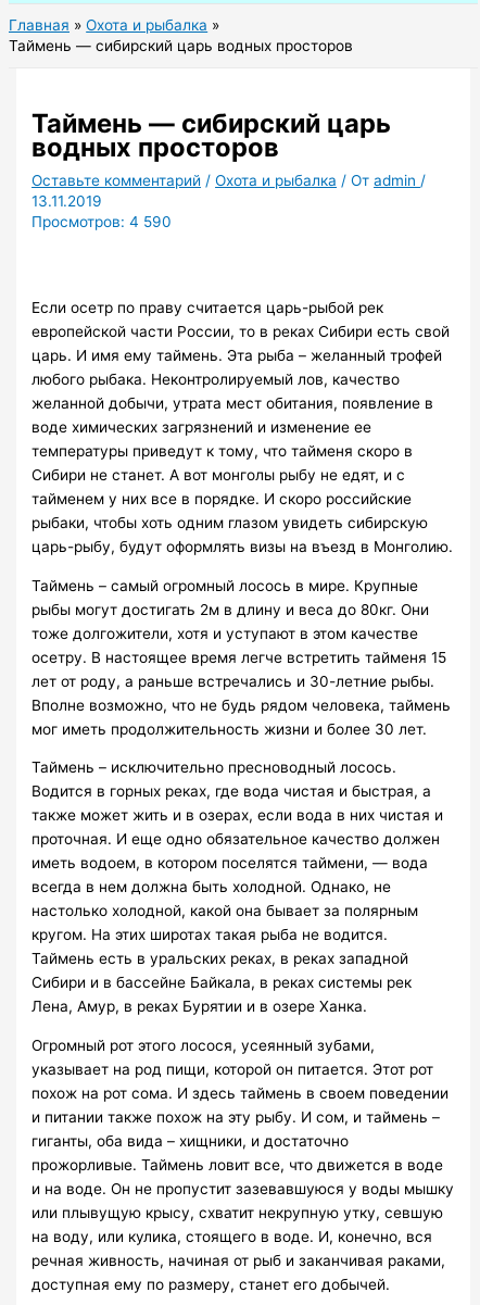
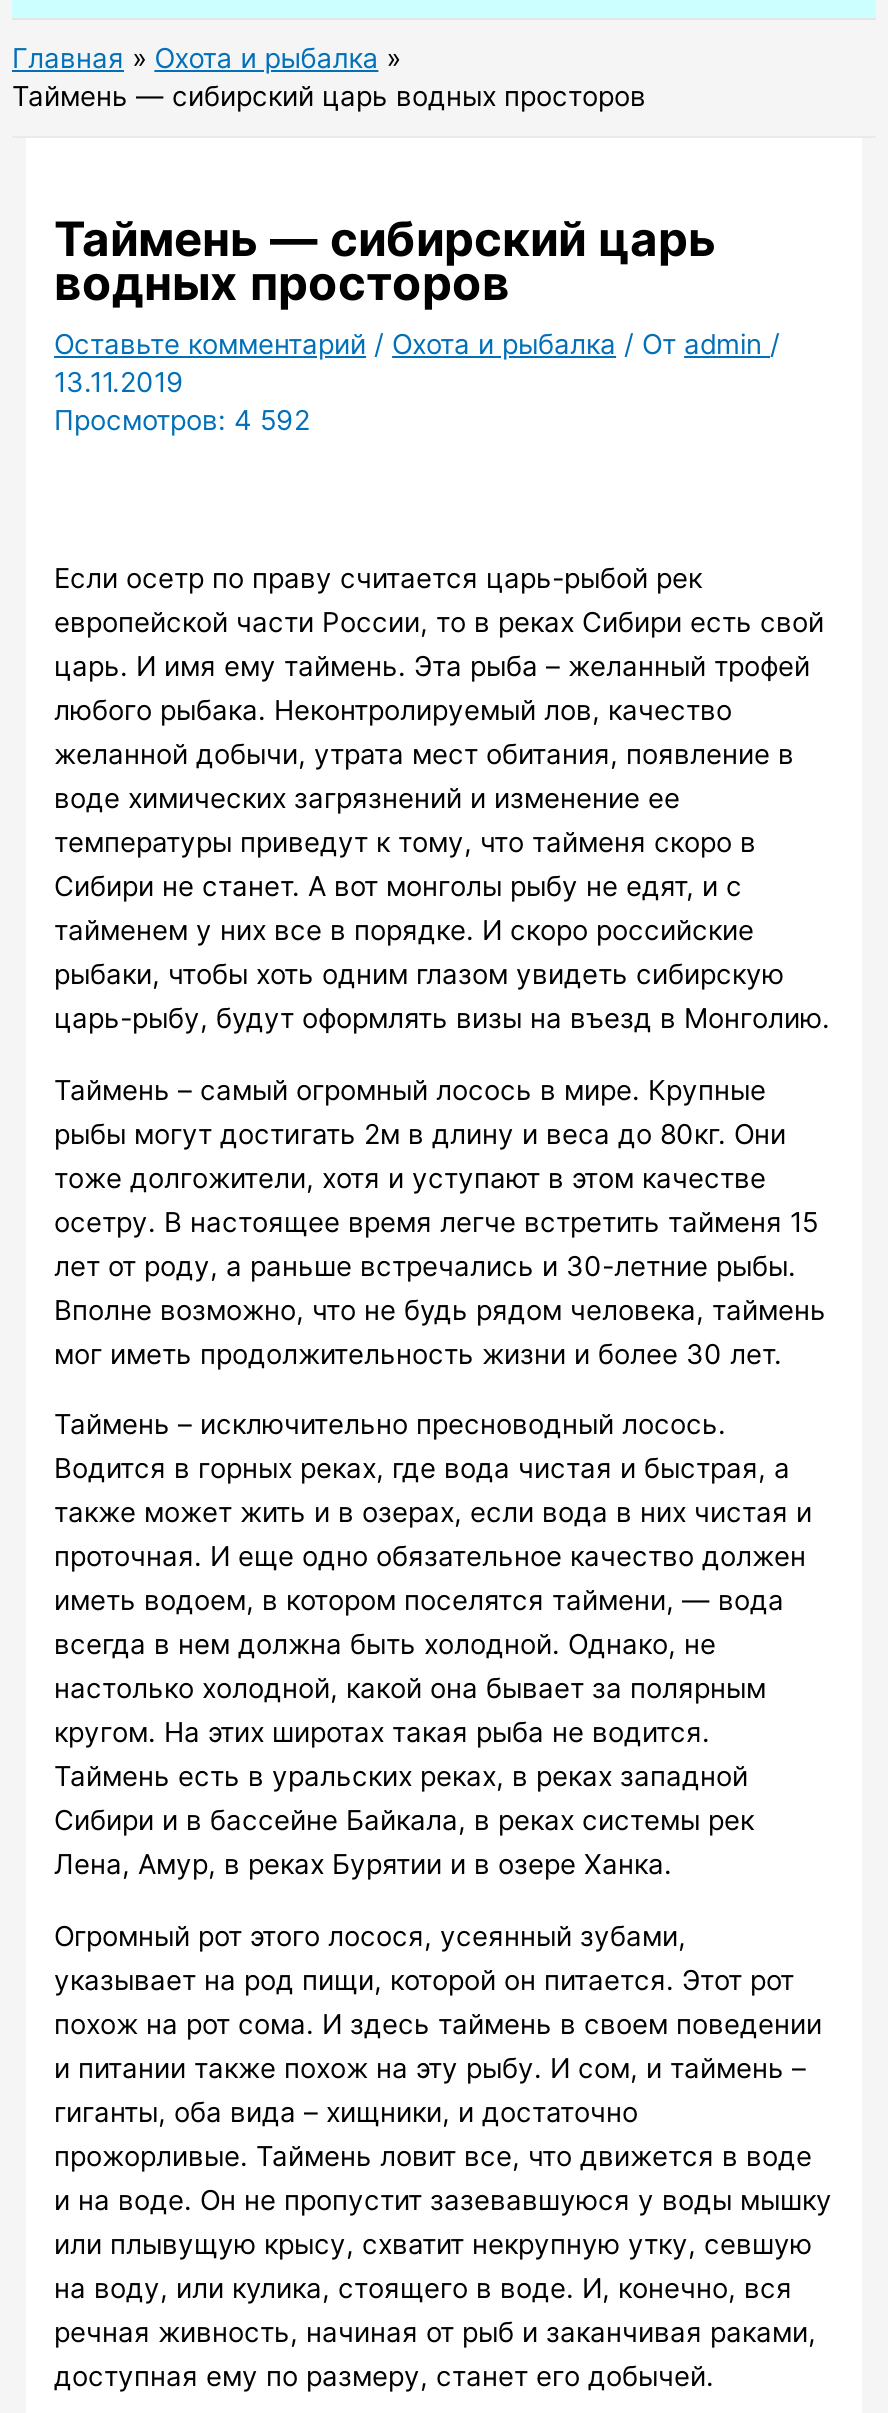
[31,213,172,231] Просмотров: 4 590 -> [54,404,310,436] Просмотров: 4 592

